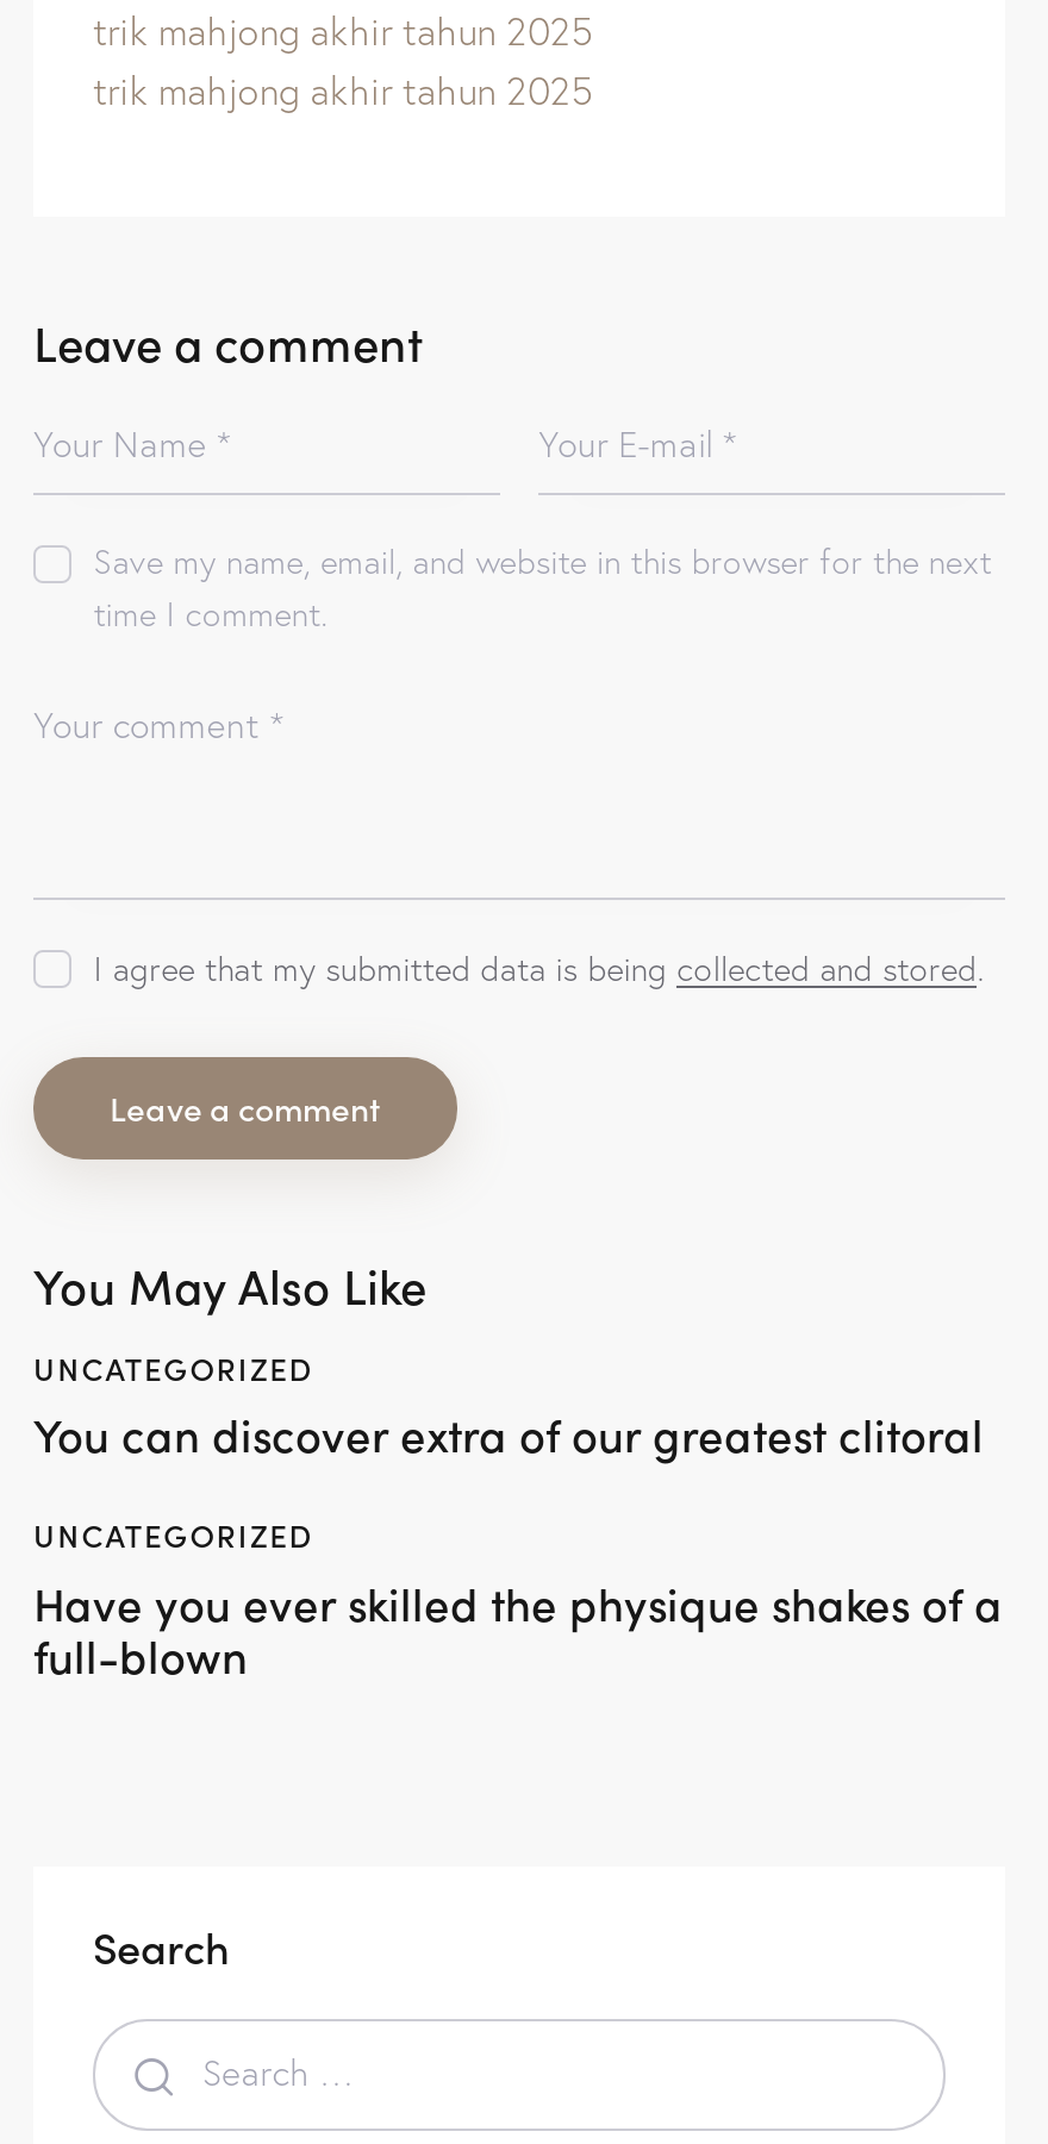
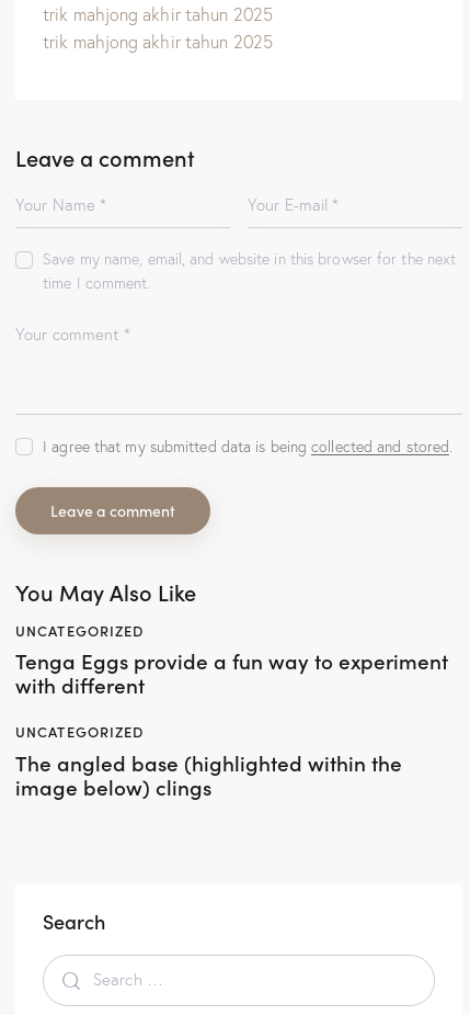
[33,1401,984,1465] You can discover extra of our greatest clitoral -> [15,646,448,699] Tenga Eggs provide a fun way to experiment | with different
[33,1569,1003,1685] Have you ever skilled the physique shakes of a | full-blown -> [15,747,402,801] The angled base (highlighted within the | image below) clings

